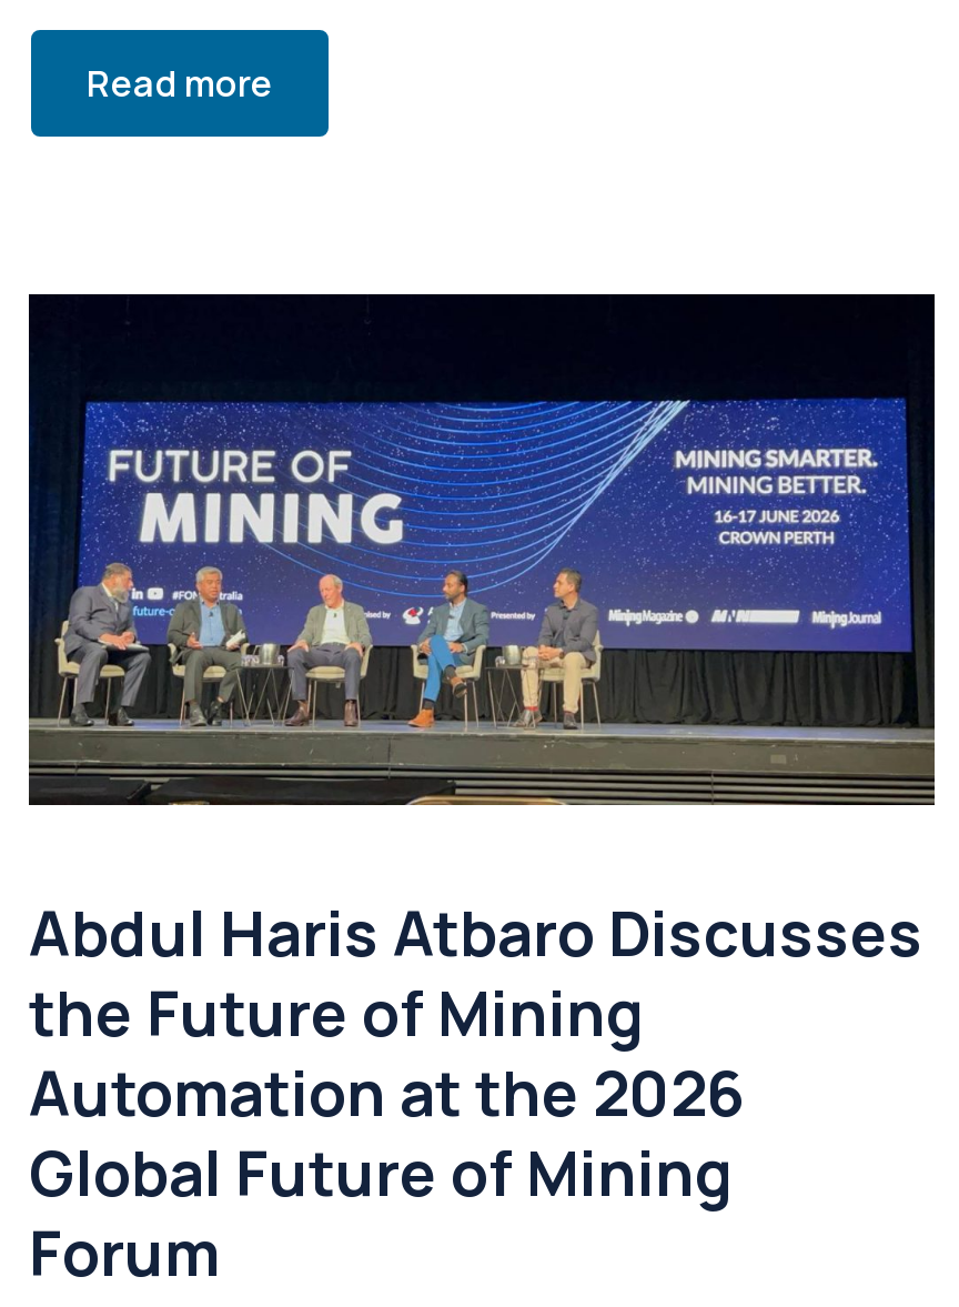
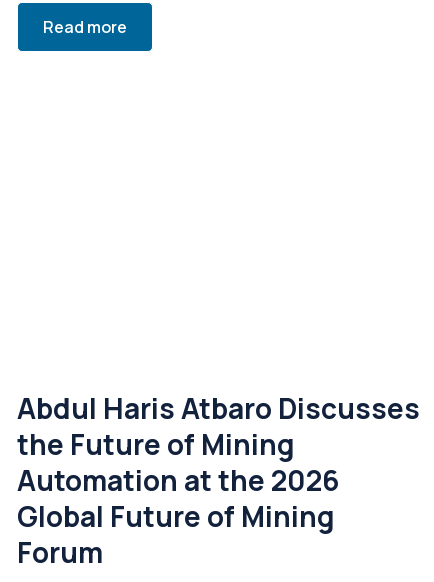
[27,291,937,808] [image] -> none

